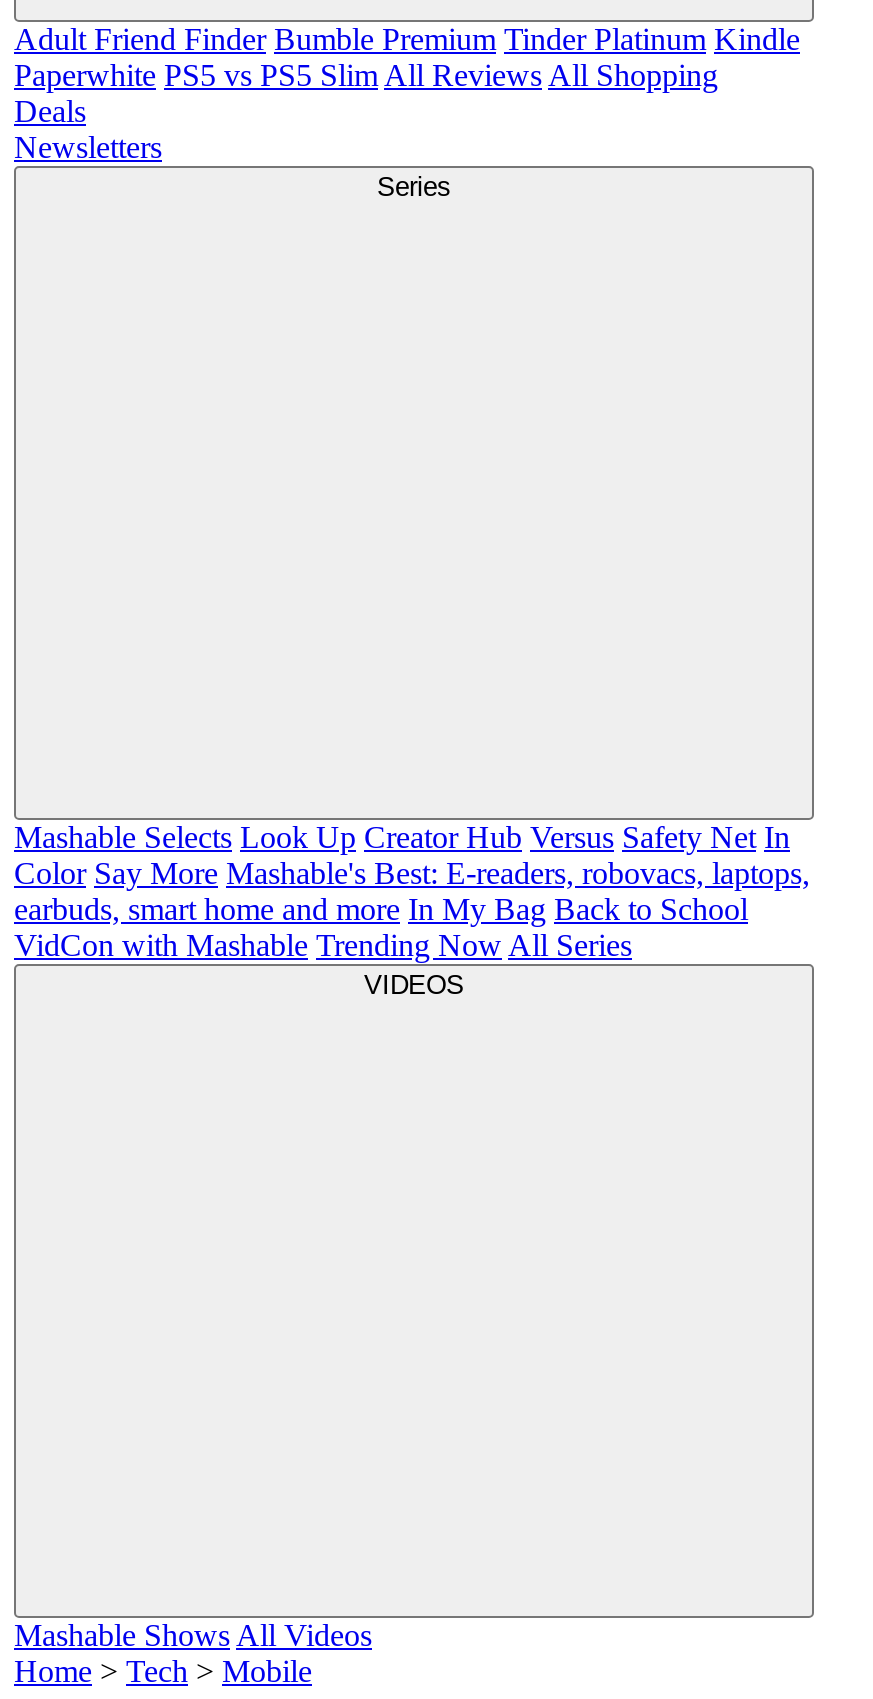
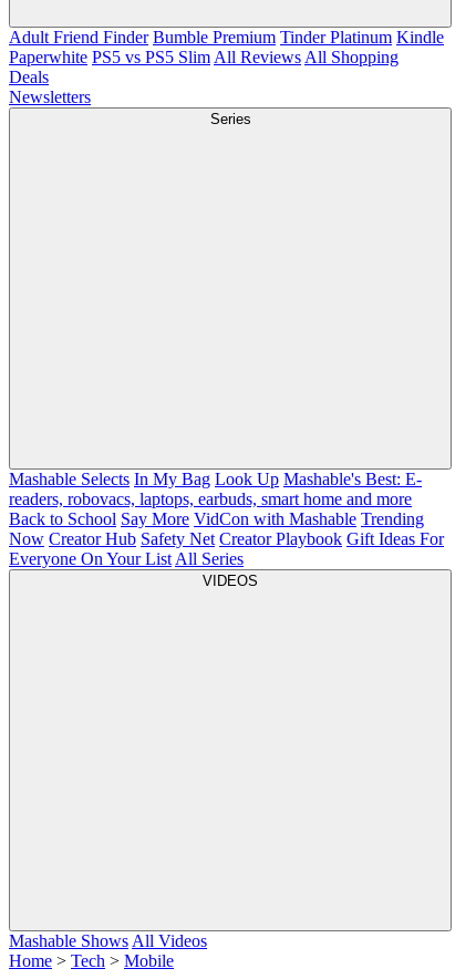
[14,819,810,961] Mashable Selects Look Up Creator Hub Versus Safety Net In | Color Say More Mashable's Best: E-readers, robovacs, laptops, | earbuds, smart home and more In My Bag Back to School | VidCon with Mashable Trending Now All Series -> [9,469,444,568] Mashable Selects In My Bag Look Up Mashable's Best: E- | readers, robovacs, laptops, earbuds, smart home and more | Back to School Say More VidCon with Mashable Trending | Now Creator Hub Safety Net Creator Playbook Gift Ideas For | Everyone On Your List All Series

